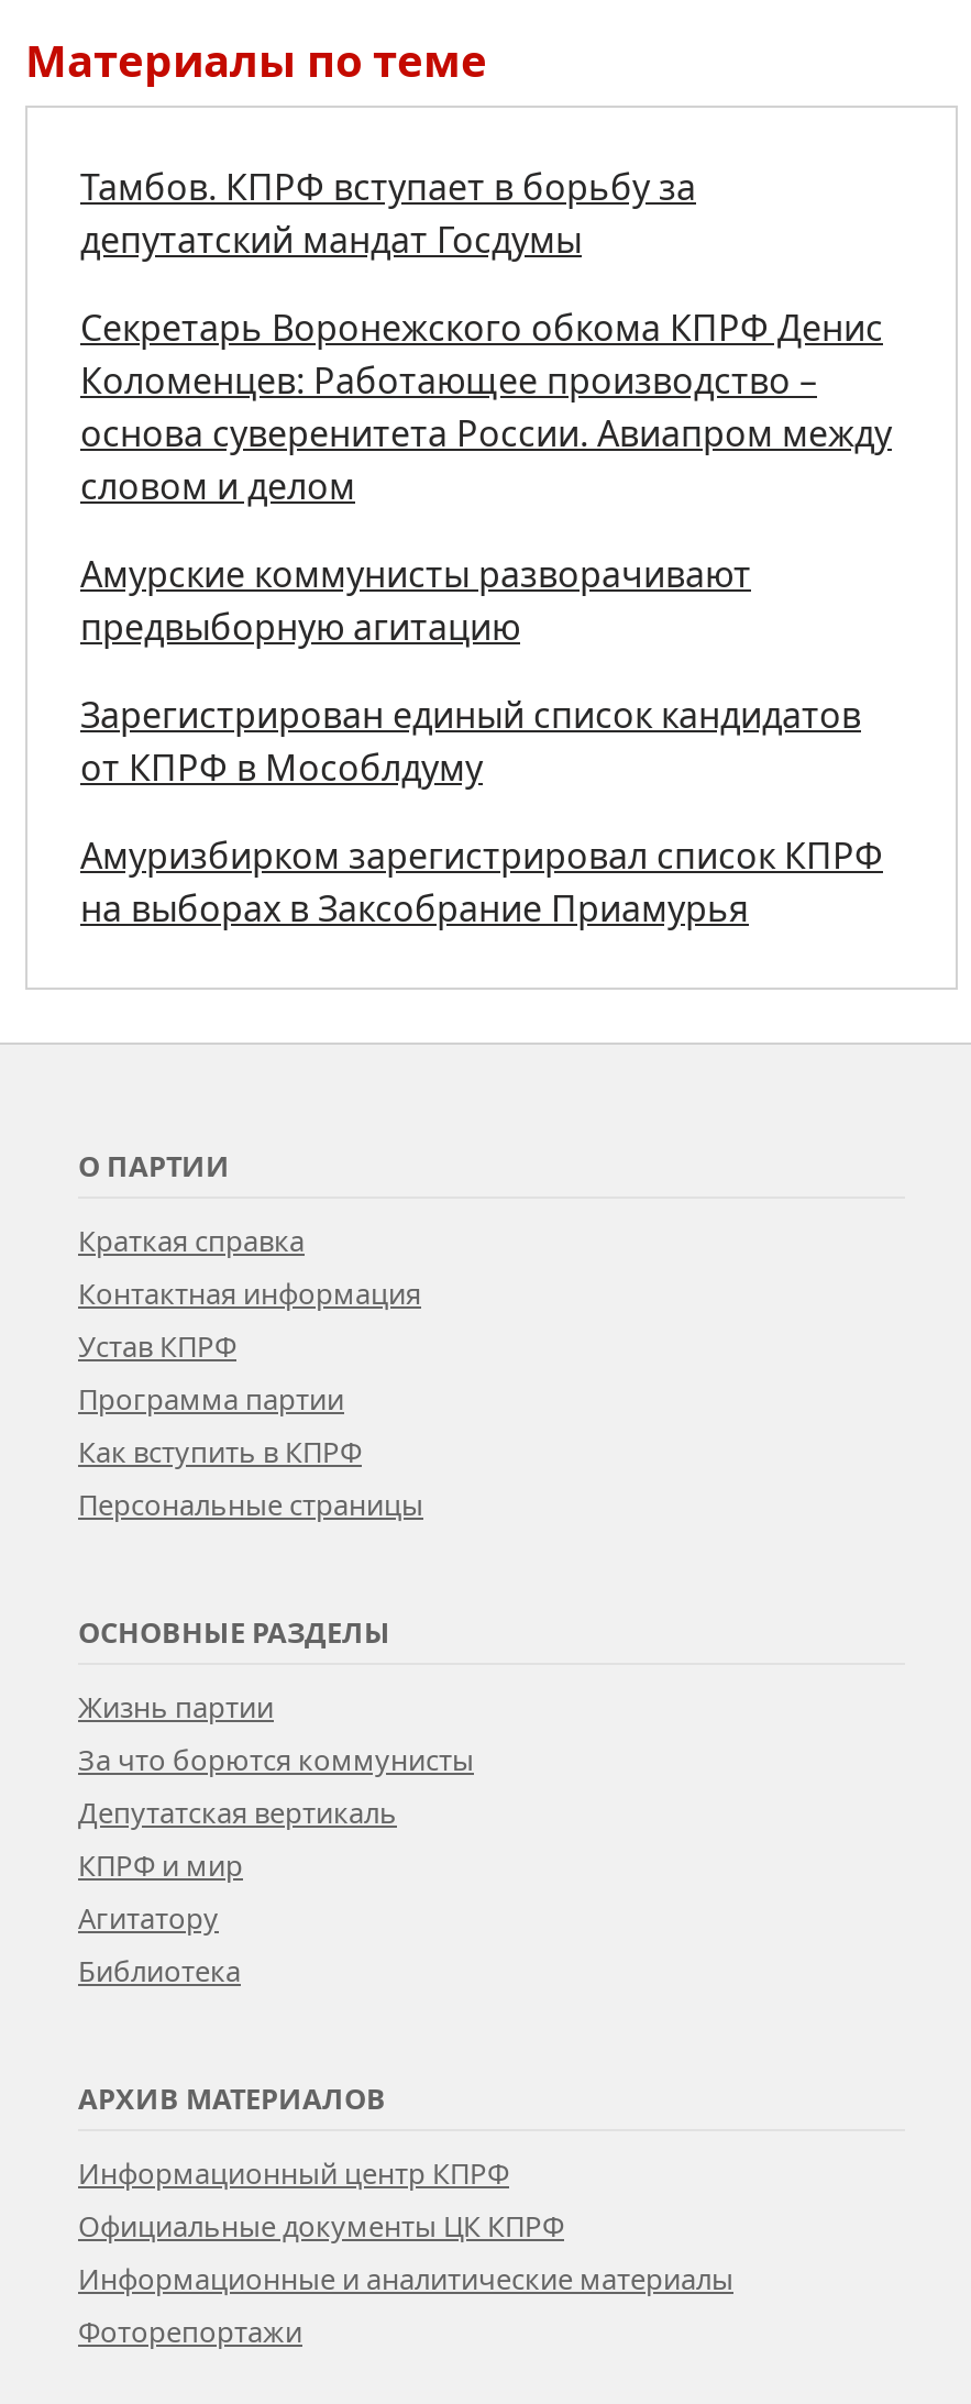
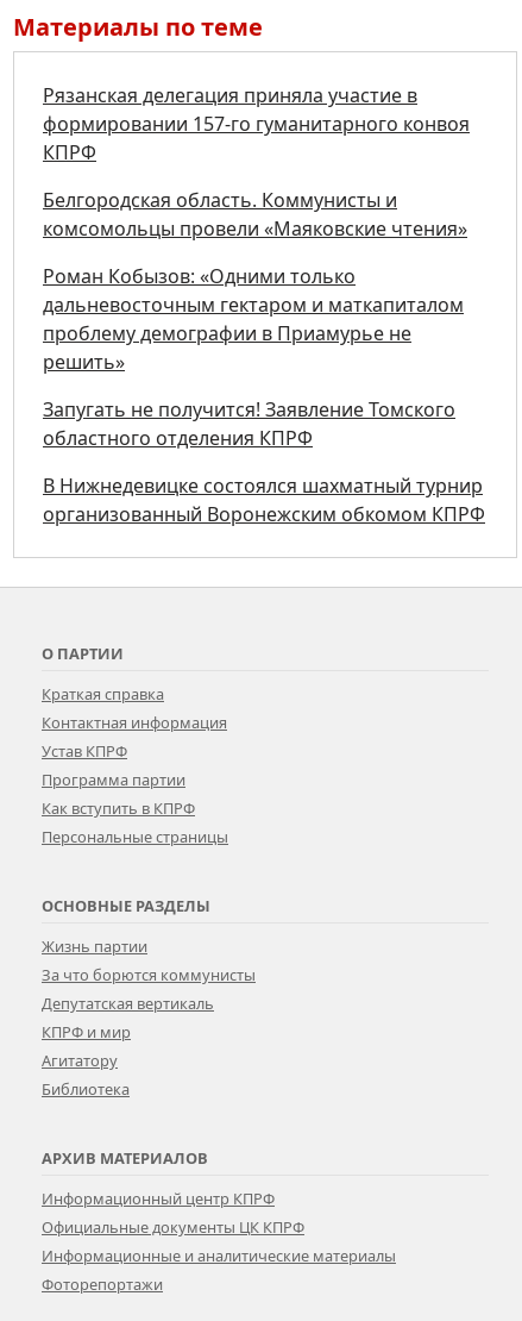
[80,162,696,263] Тамбов. КПРФ вступает в борьбу за | депутатский мандат Госдумы -> [43,82,470,165] Рязанская делегация приняла участие в | формировании 157-го гуманитарного конвоя | КПРФ
[80,303,892,510] Секретарь Воронежского обкома КПРФ Денис | Коломенцев: Работающее производство – | основа суверенитета России. Авиапром между | словом и делом -> [43,187,467,241] Белгородская область. Коммунисты и | комсомольцы провели «Маяковские чтения»
[80,549,751,651] Амурские коммунисты разворачивают | предвыборную агитацию -> [43,263,464,375] Роман Кобызов: «Одними только | дальневосточным гектаром и маткапиталом | проблему демографии в Приамурье не | решить»
[80,690,861,791] Зарегистрирован единый список кандидатов | от КПРФ в Мособлдуму -> [43,396,455,451] Запугать не получится! Заявление Томского | областного отделения КПРФ
[80,831,883,932] Амуризбирком зарегистрировал список КПРФ | на выборах в Заксобрание Приамурья -> [43,472,485,527] В Нижнедевицке состоялся шахматный турнир | организованный Воронежским обкомом КПРФ

